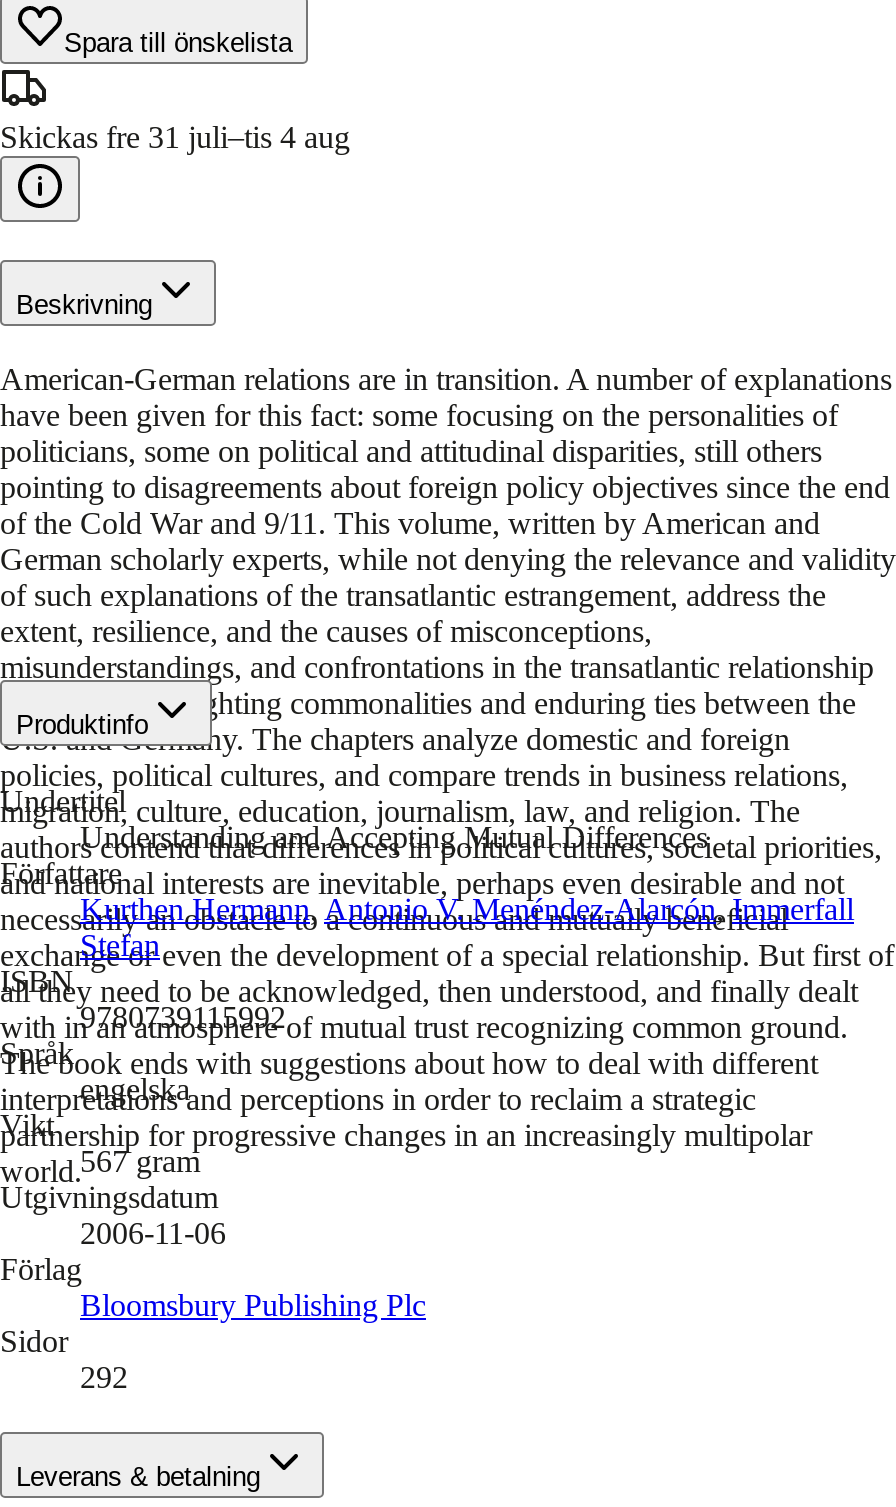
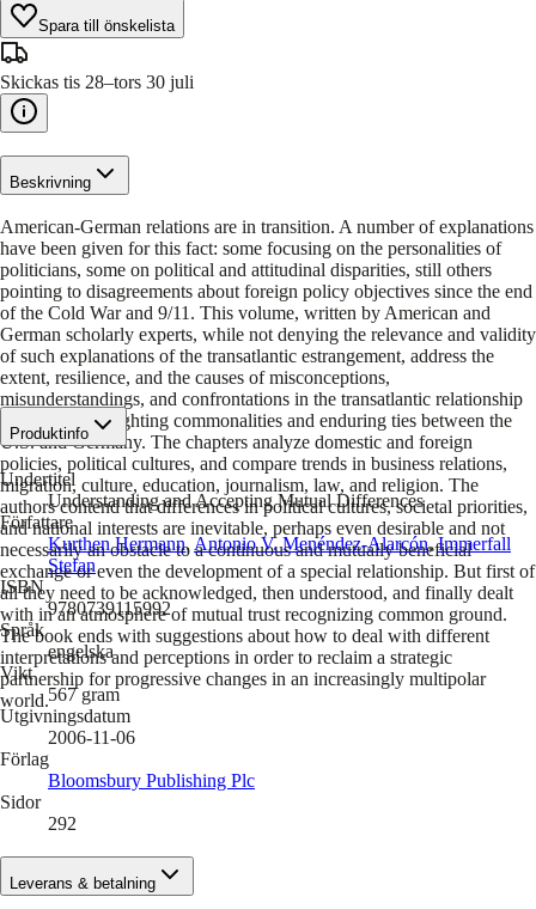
[0,120,350,154] Skickas fre 31 juli–tis 4 aug -> [0,72,194,92] Skickas tis 28–tors 30 juli

